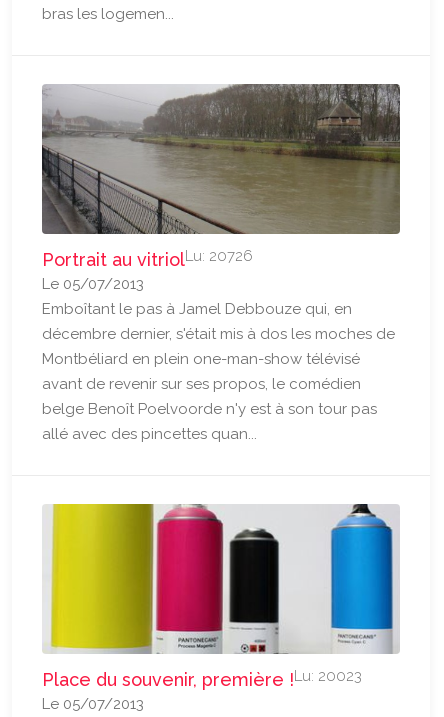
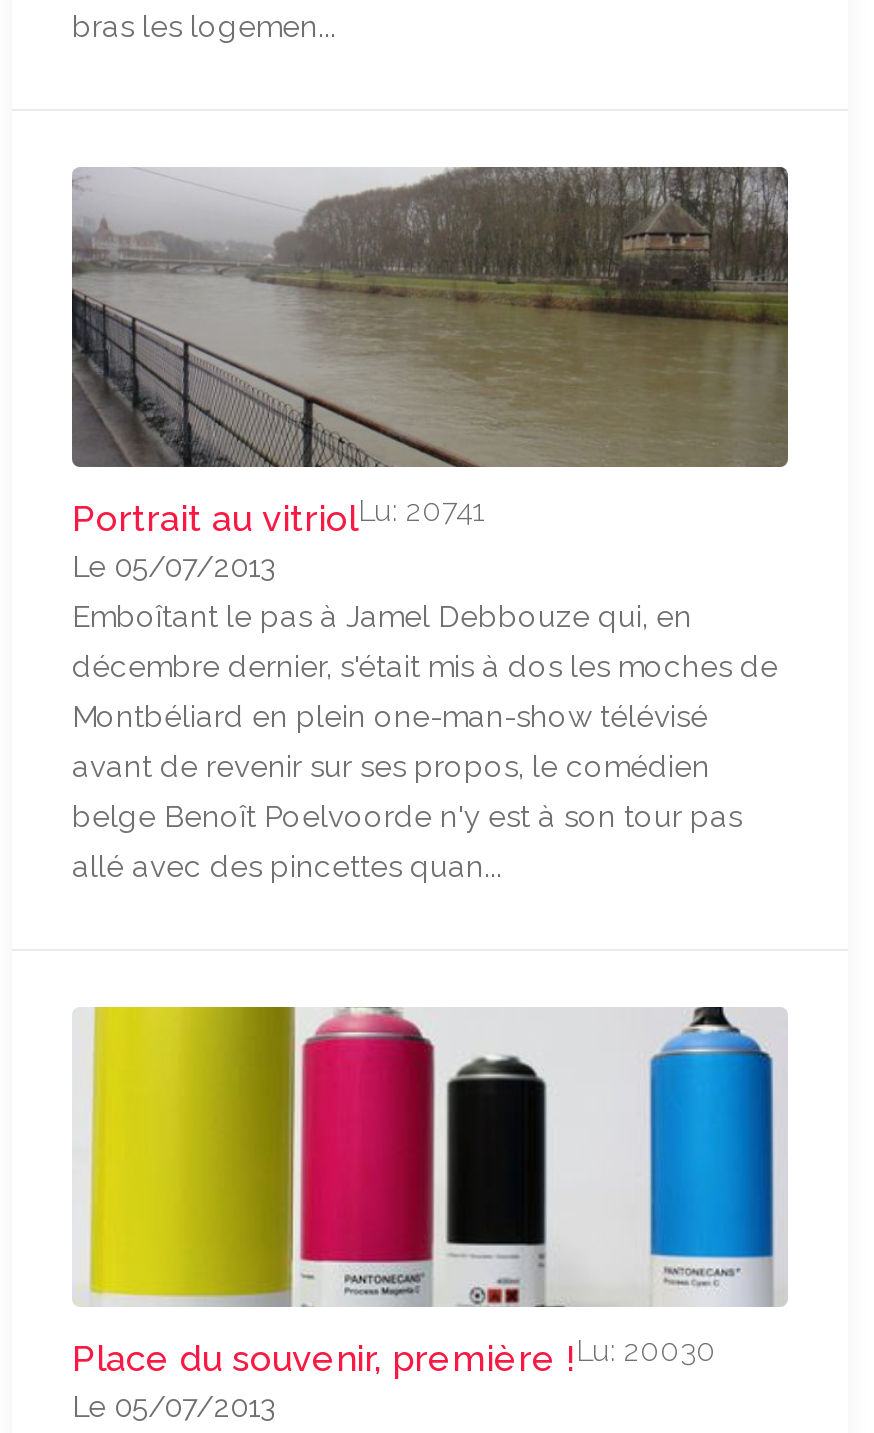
[42,247,253,270] Portrait au vitriolLu: 20726 -> [72,493,484,539] Portrait au vitriolLu: 20741
[42,667,362,690] Place du souvenir, première ! Lu: 20023 -> [72,1333,716,1379] Place du souvenir, première ! Lu: 20030

